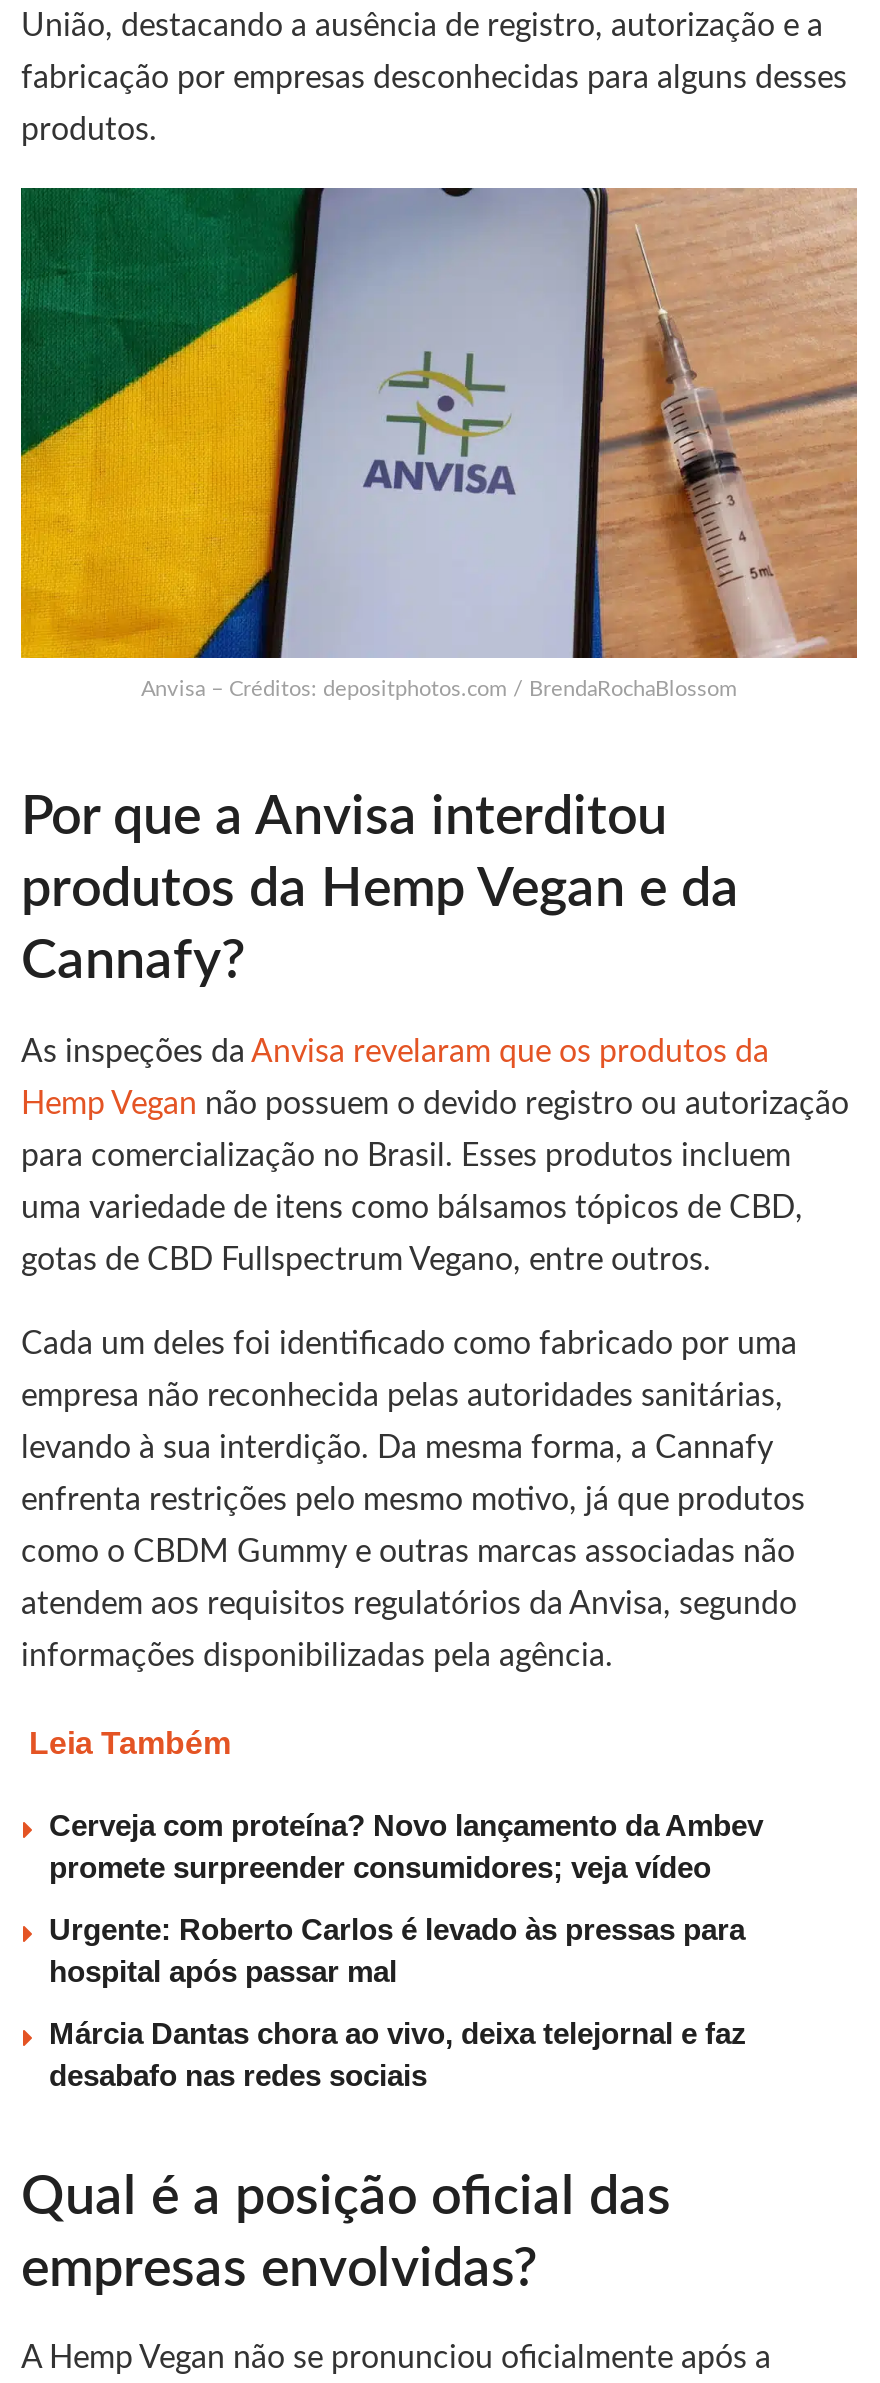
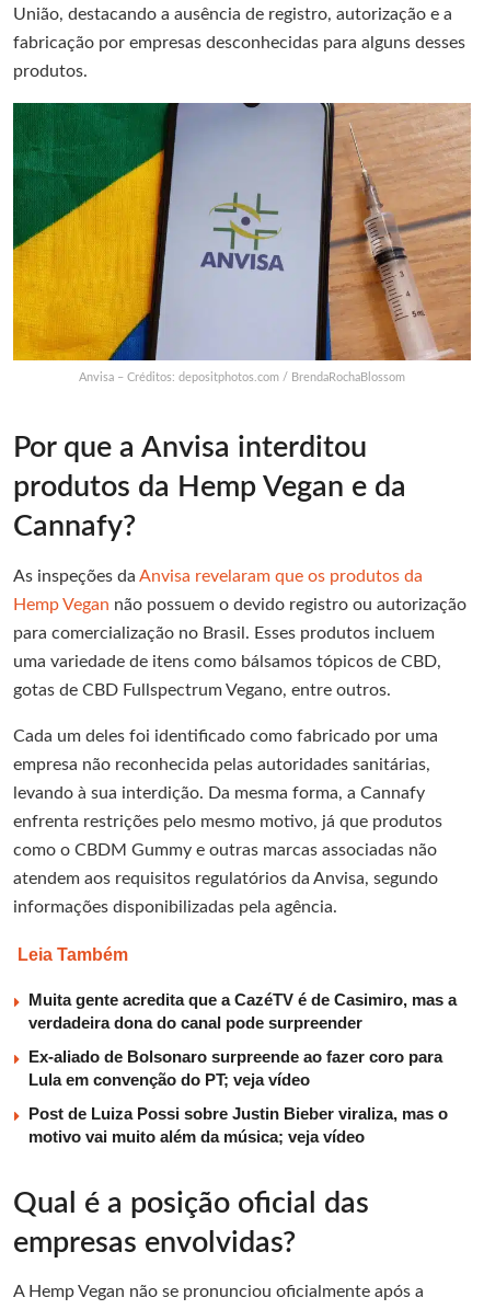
[49,1808,763,1884] Cerveja com proteína? Novo lançamento da Ambev | promete surpreender consumidores; veja vídeo -> [28,990,457,1032] Muita gente acredita que a CazéTV é de Casimiro, mas a | verdadeira dona do canal pode surpreender
[49,1912,745,1988] Urgente: Roberto Carlos é levado às pressas para | hospital após passar mal -> [28,1047,442,1089] Ex-aliado de Bolsonaro surpreende ao fazer coro para | Lula em convenção do PT; veja vídeo
[49,2016,747,2092] Márcia Dantas chora ao vivo, deixa telejornal e faz | desabafo nas redes sociais -> [28,1104,448,1146] Post de Luiza Possi sobre Justin Bieber viraliza, mas o | motivo vai muito além da música; veja vídeo

